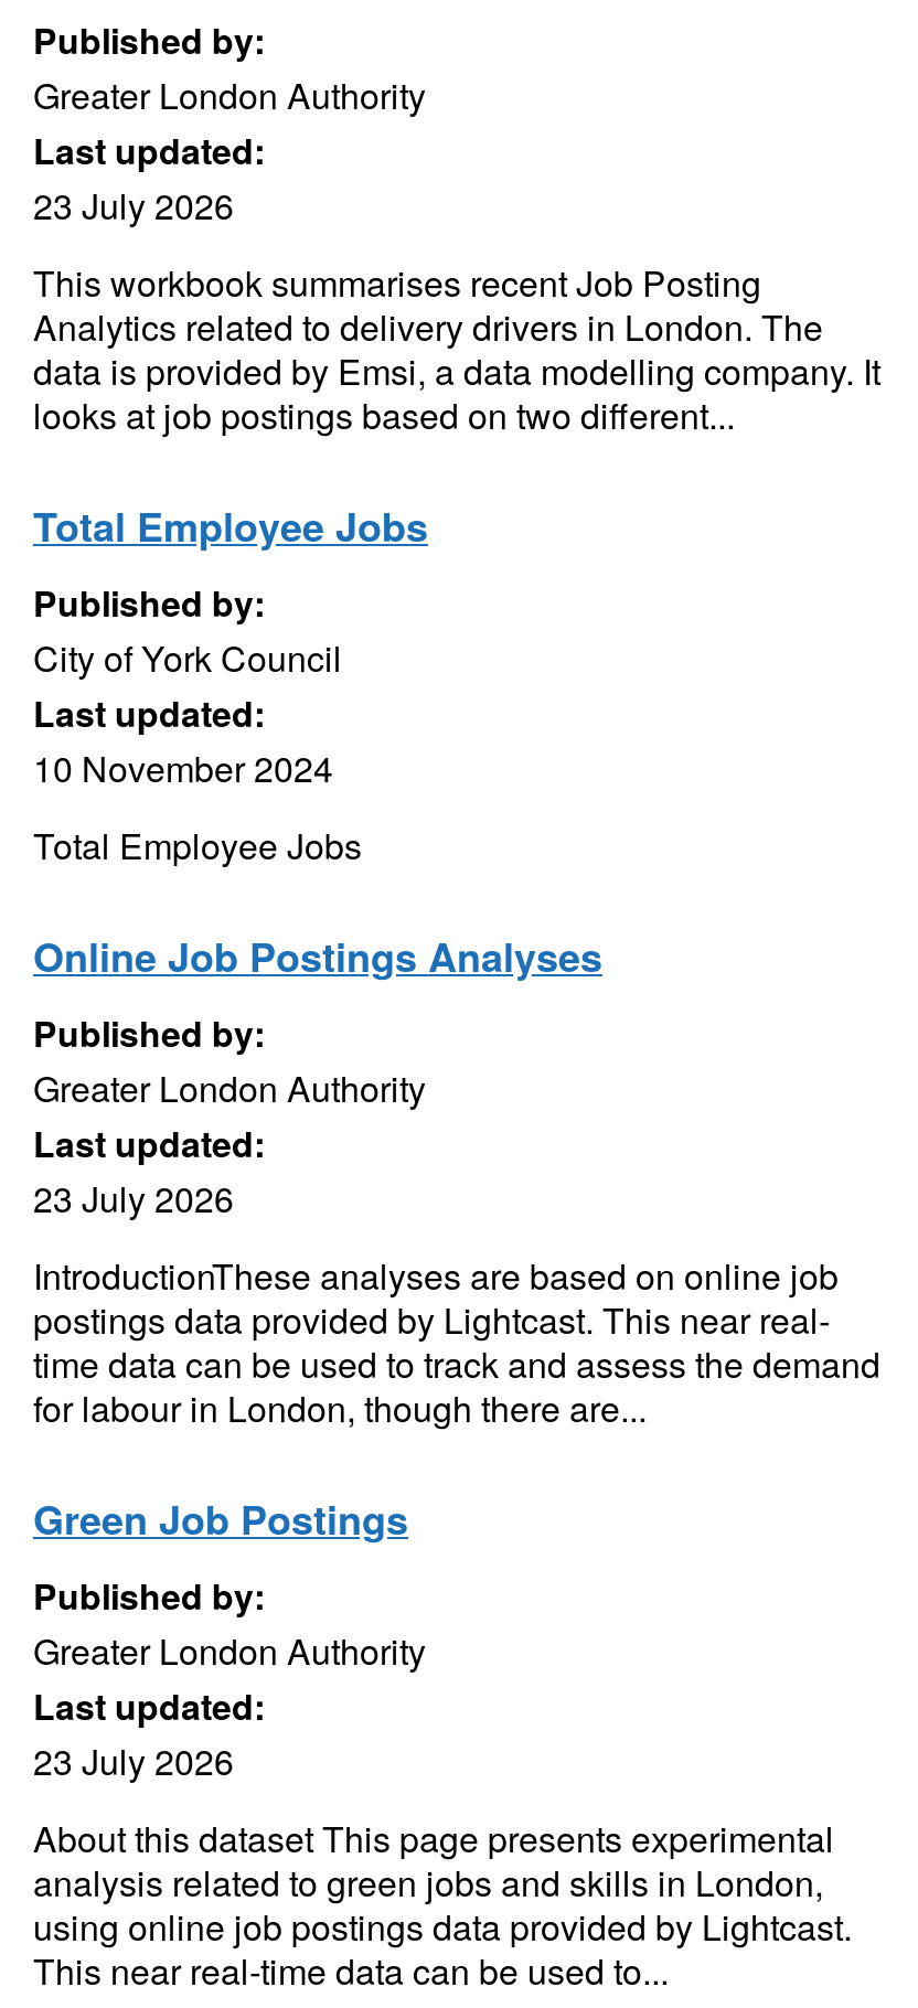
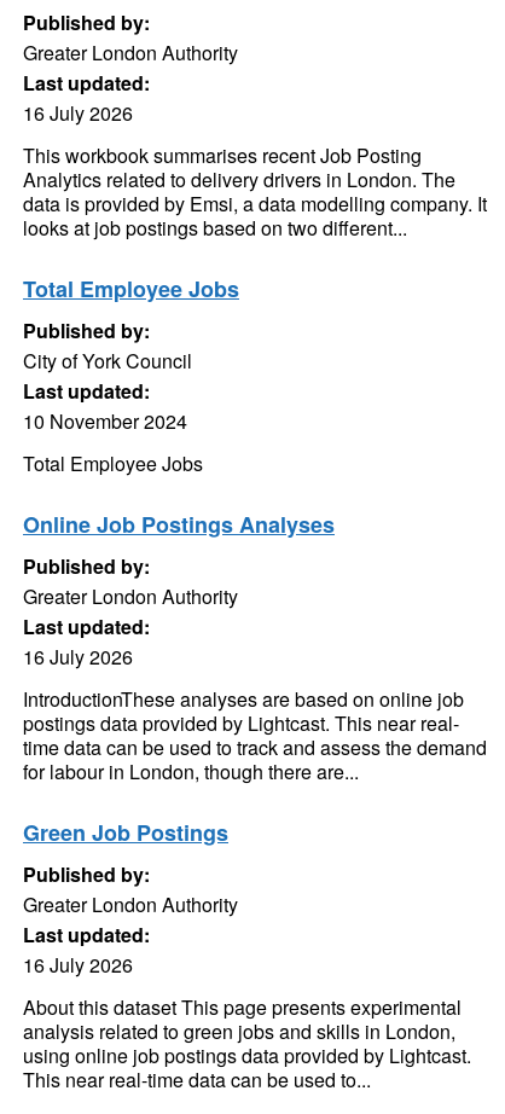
[33,180,234,231] 23 July 2026 -> [23,99,133,127] 16 July 2026
[33,1173,234,1224] 23 July 2026 -> [23,643,133,671] 16 July 2026
[33,1735,234,1786] 23 July 2026 -> [23,951,133,979] 16 July 2026

